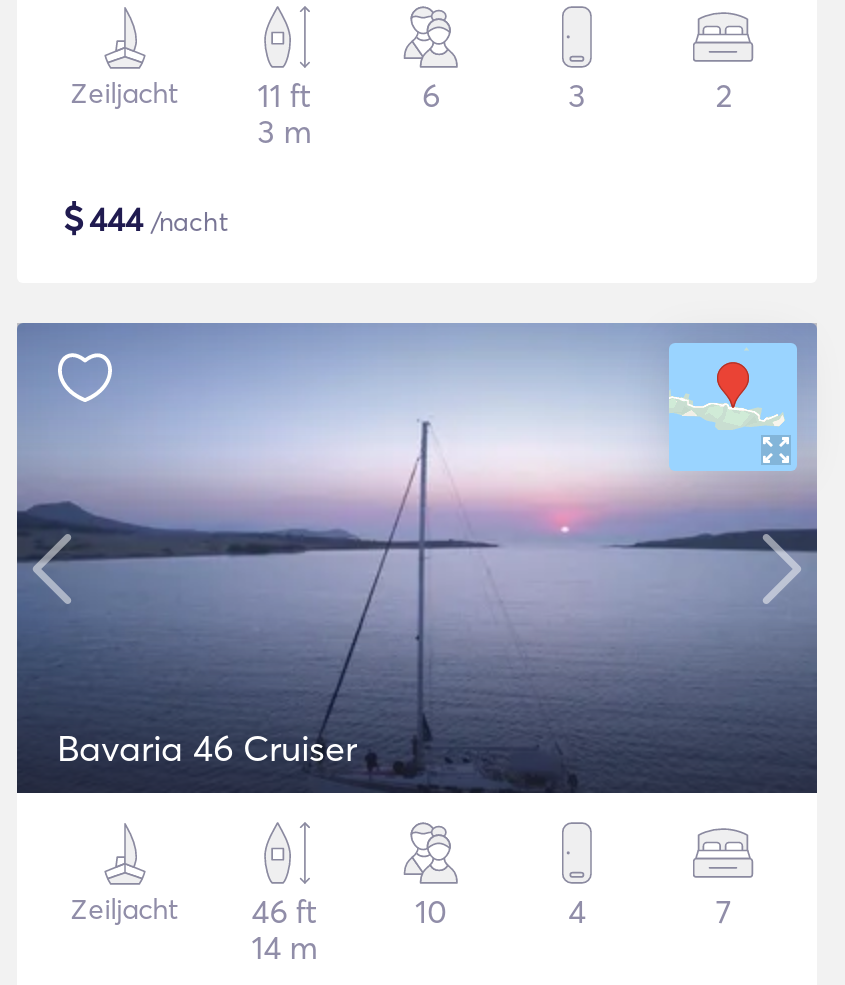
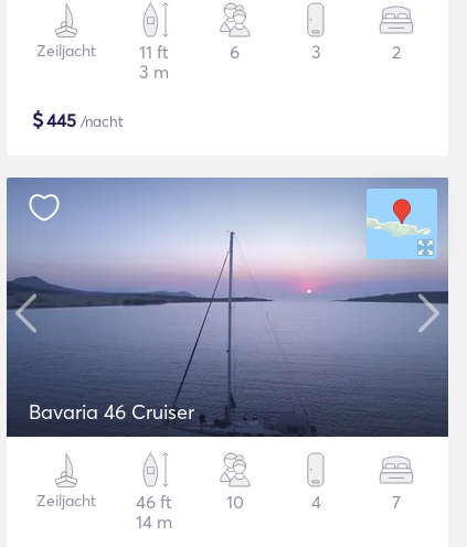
[63,195,229,241] $444 /nacht -> [32,107,124,132] $445 /nacht

